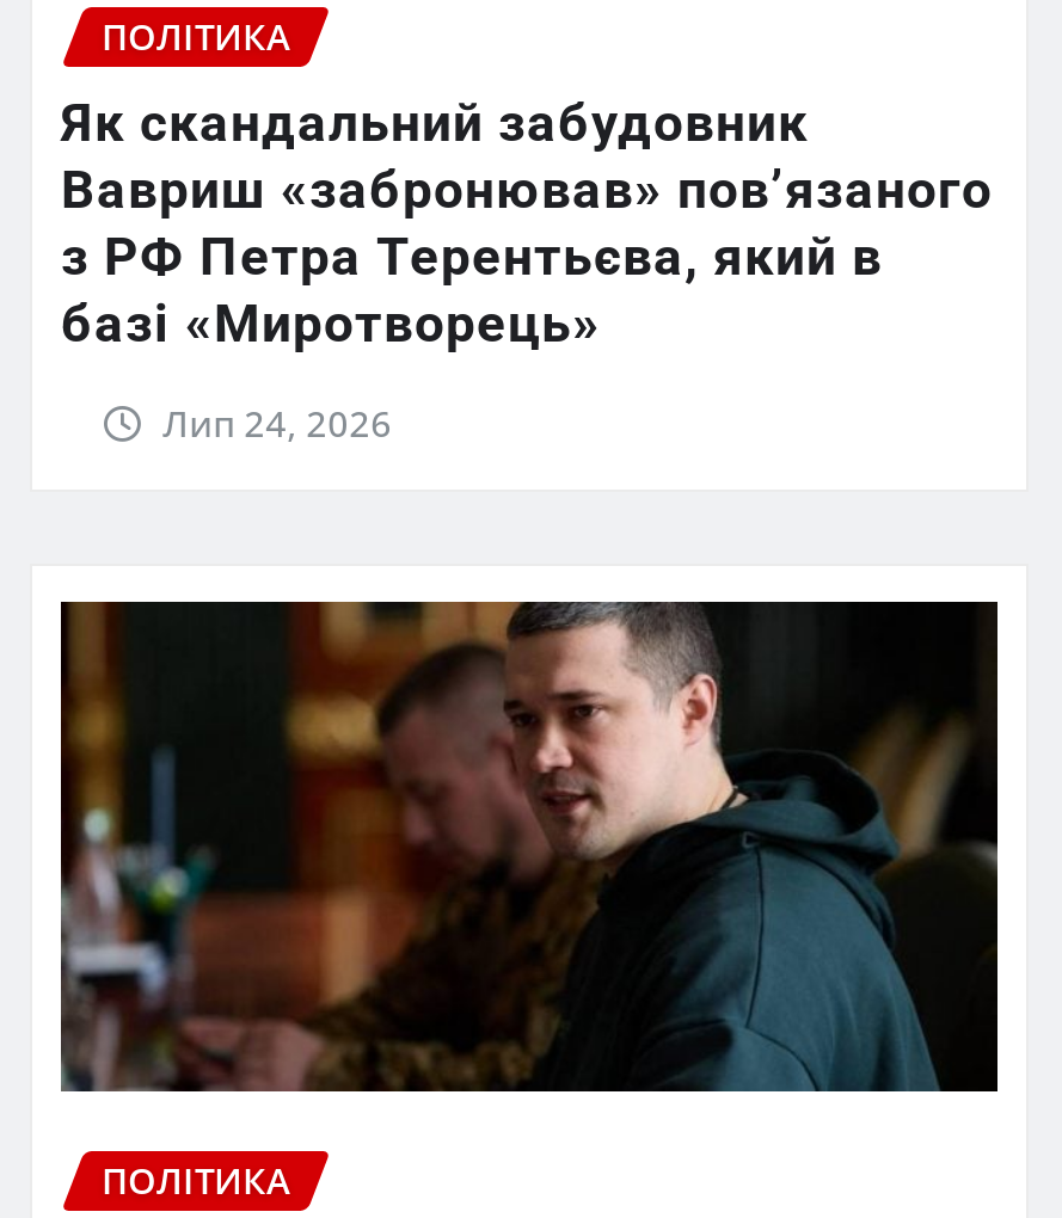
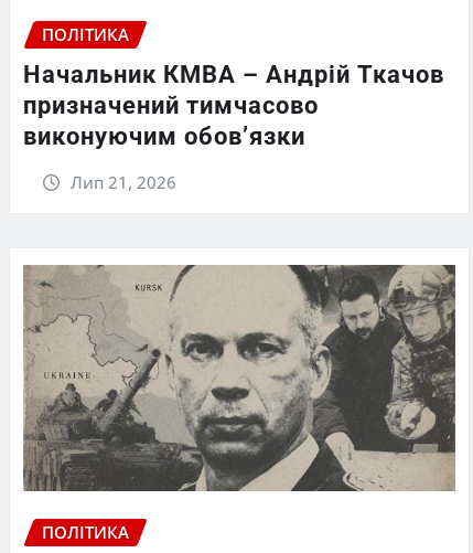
[61,93,993,353] Як скандальний забудовник | Вавриш «забронював» повʼязаного | з РФ Петра Терентьєва, який в | базі «Миротворець» -> [23,61,444,150] Начальник КМВА – Андрій Ткачов | призначений тимчасово | виконуючим обов’язки
[163,399,392,447] Лип 24, 2026 -> [70,171,176,193] Лип 21, 2026
[61,602,997,1094] [image] -> [23,264,456,491] [image]

